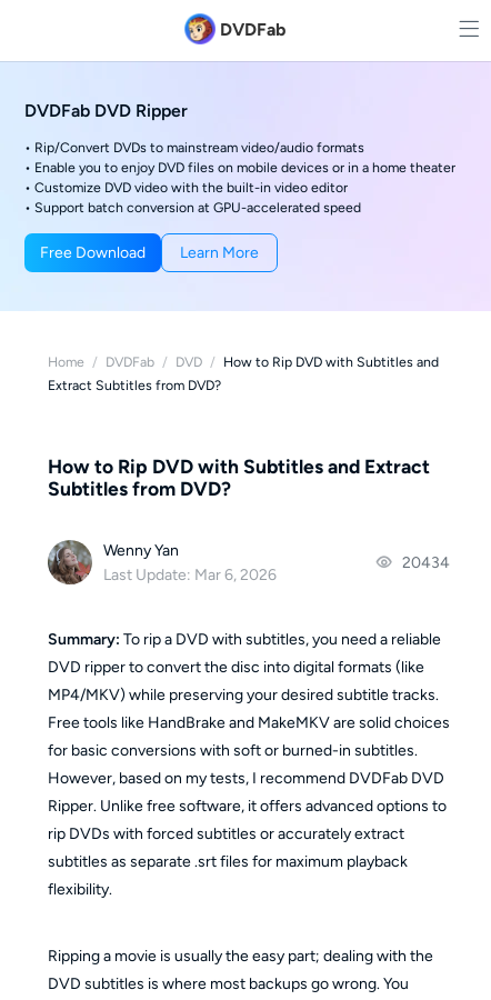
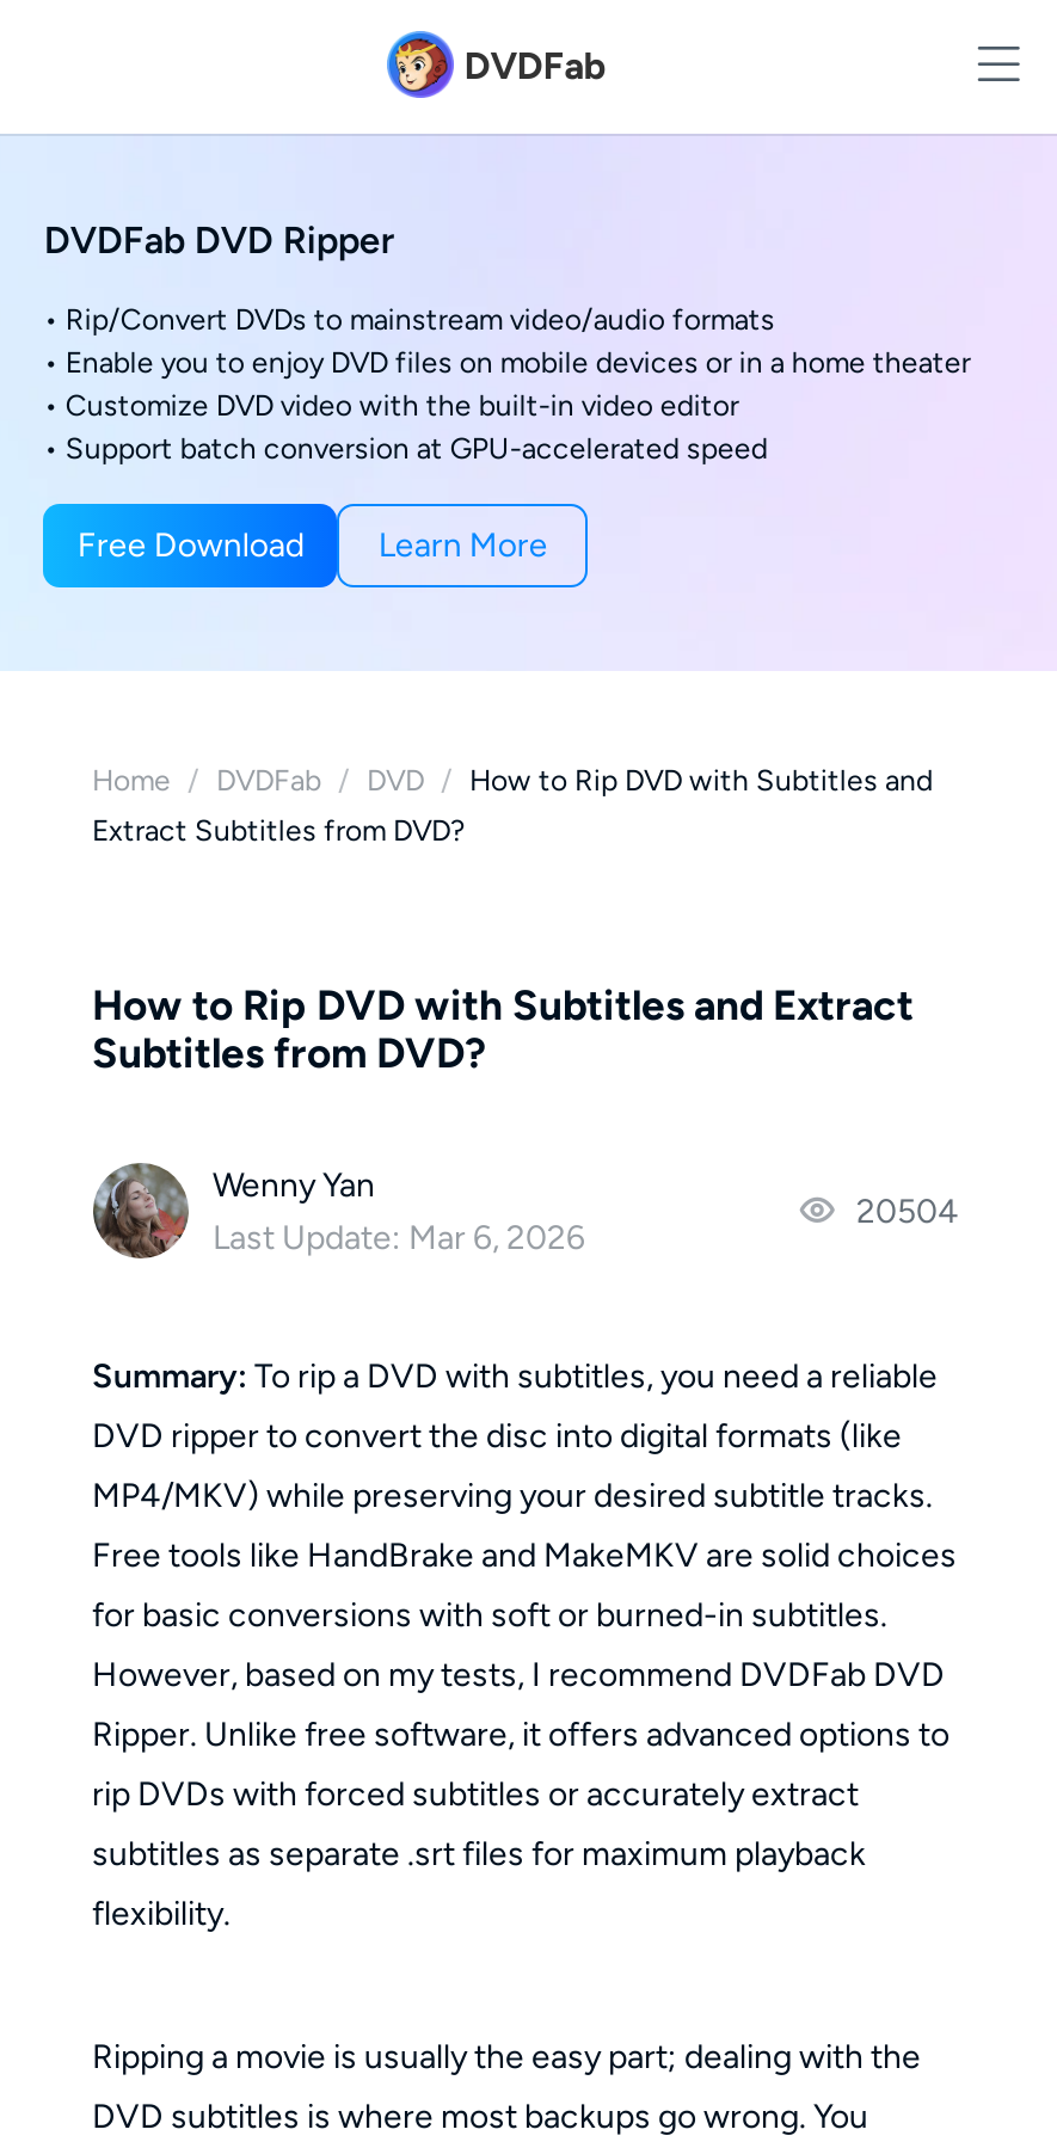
[403,553,450,572] 20434 -> [856,1191,959,1232] 20504

